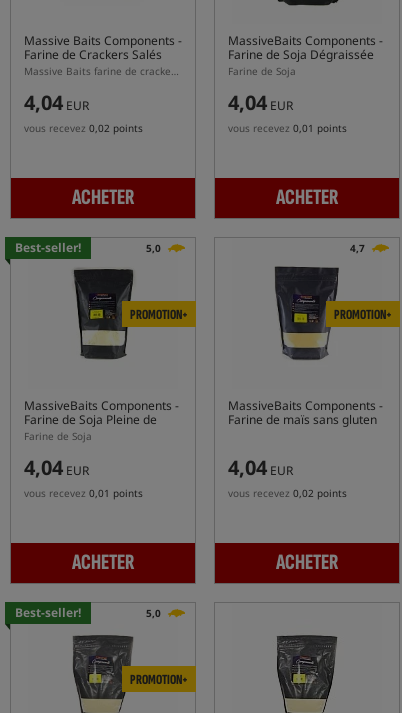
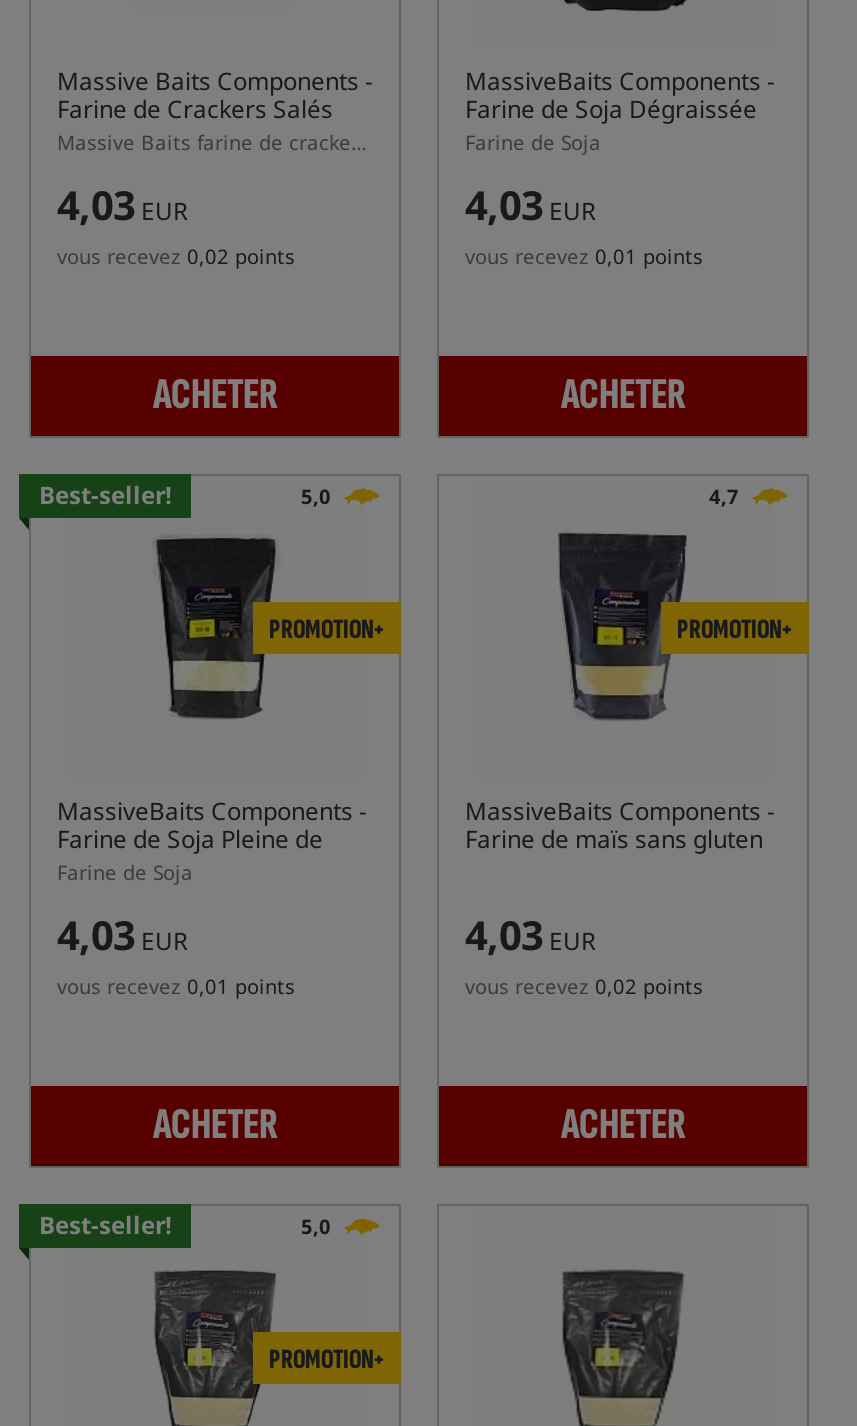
[24,89,89,116] 4,04EUR -> [57,178,187,232] 4,03EUR
[228,89,293,116] 4,04EUR -> [465,178,595,232] 4,03EUR
[24,454,89,481] 4,04EUR -> [57,908,187,962] 4,03EUR
[228,454,293,481] 4,04EUR -> [465,908,595,962] 4,03EUR

